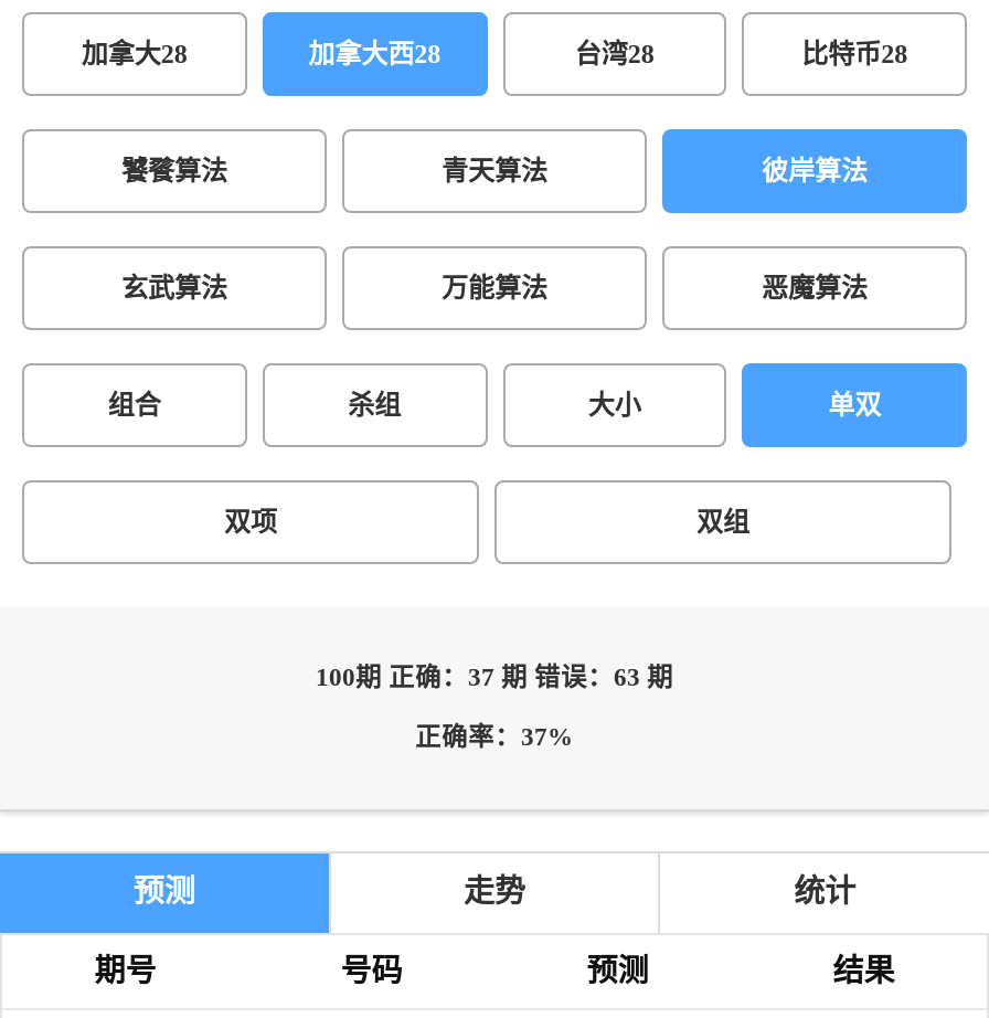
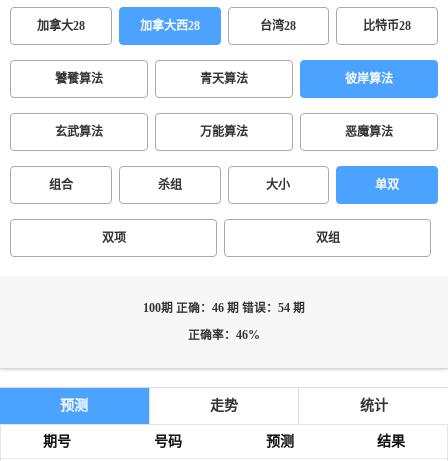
[316,664,673,692] 100期 正确：37 期 错误：63 期 -> [143,302,305,315] 100期 正确：46 期 错误：54 期
[415,723,574,752] 正确率：37% -> [188,329,260,342] 正确率：46%

